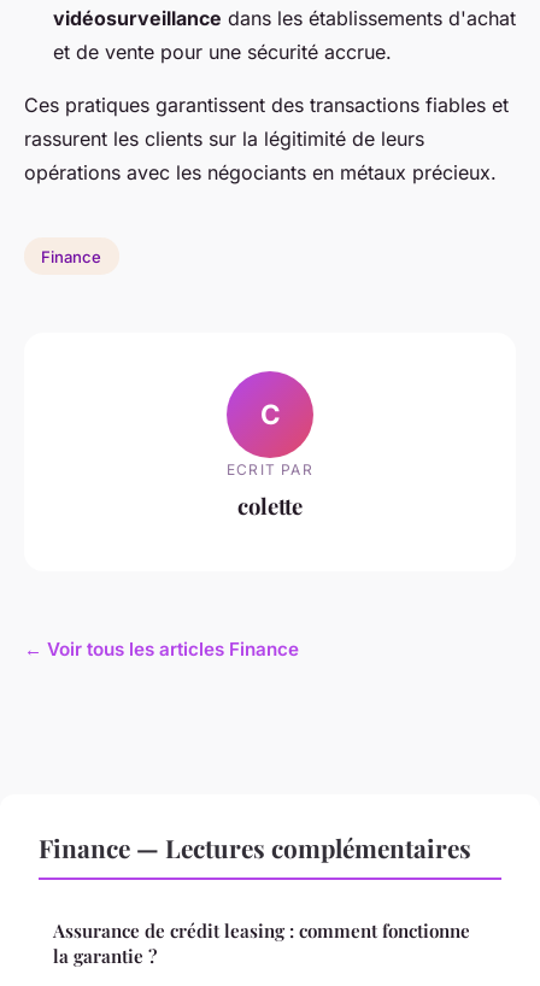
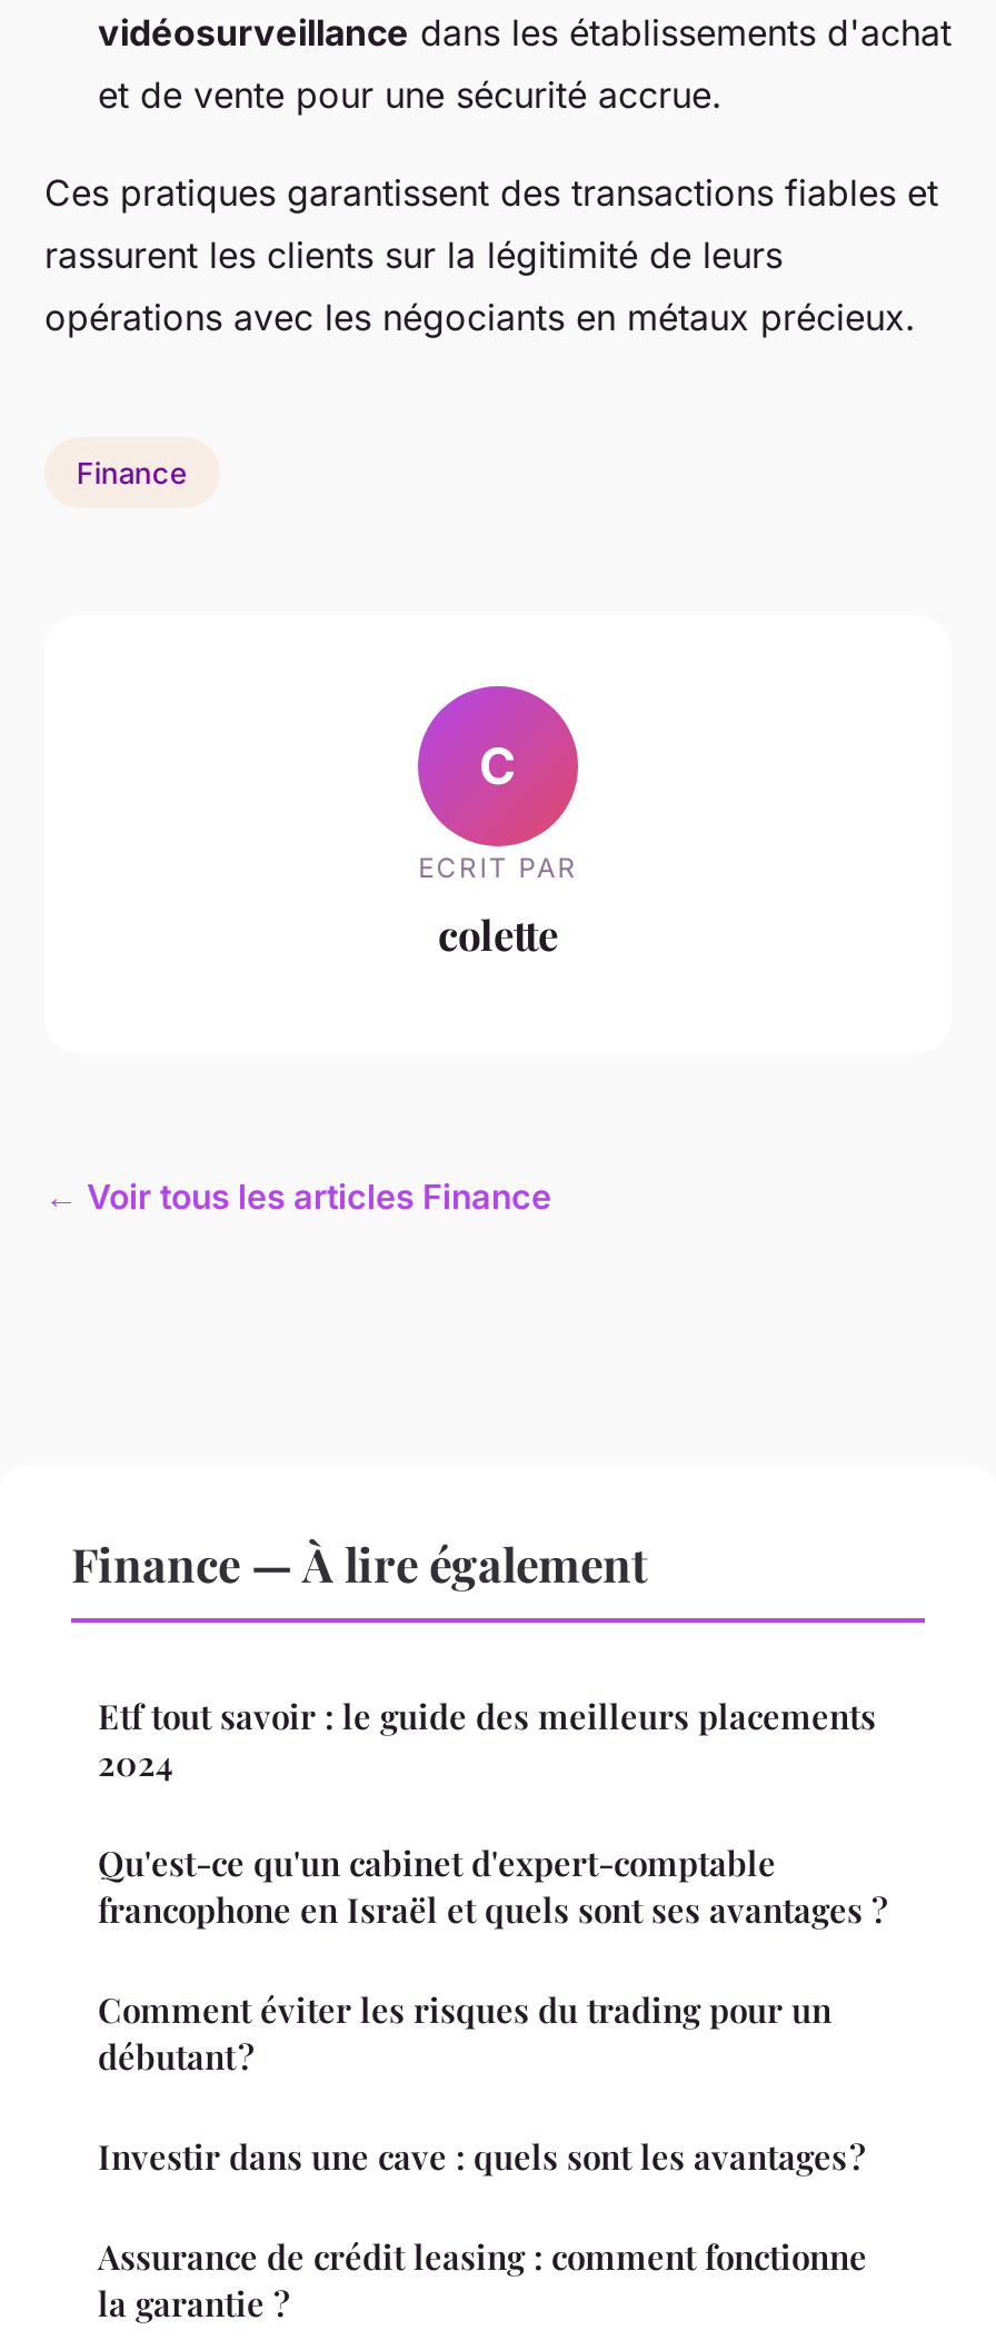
[39,830,471,864] Finance — Lectures complémentaires -> [71,1531,887,2178] Finance — À lire également | Etf tout savoir : le guide des meilleurs placements | 2024 | Qu'est-ce qu'un cabinet d'expert-comptable | francophone en Israël et quels sont ses avantages ? | Comment éviter les risques du trading pour un | débutant ? | Investir dans une cave : quels sont les avantages ?

